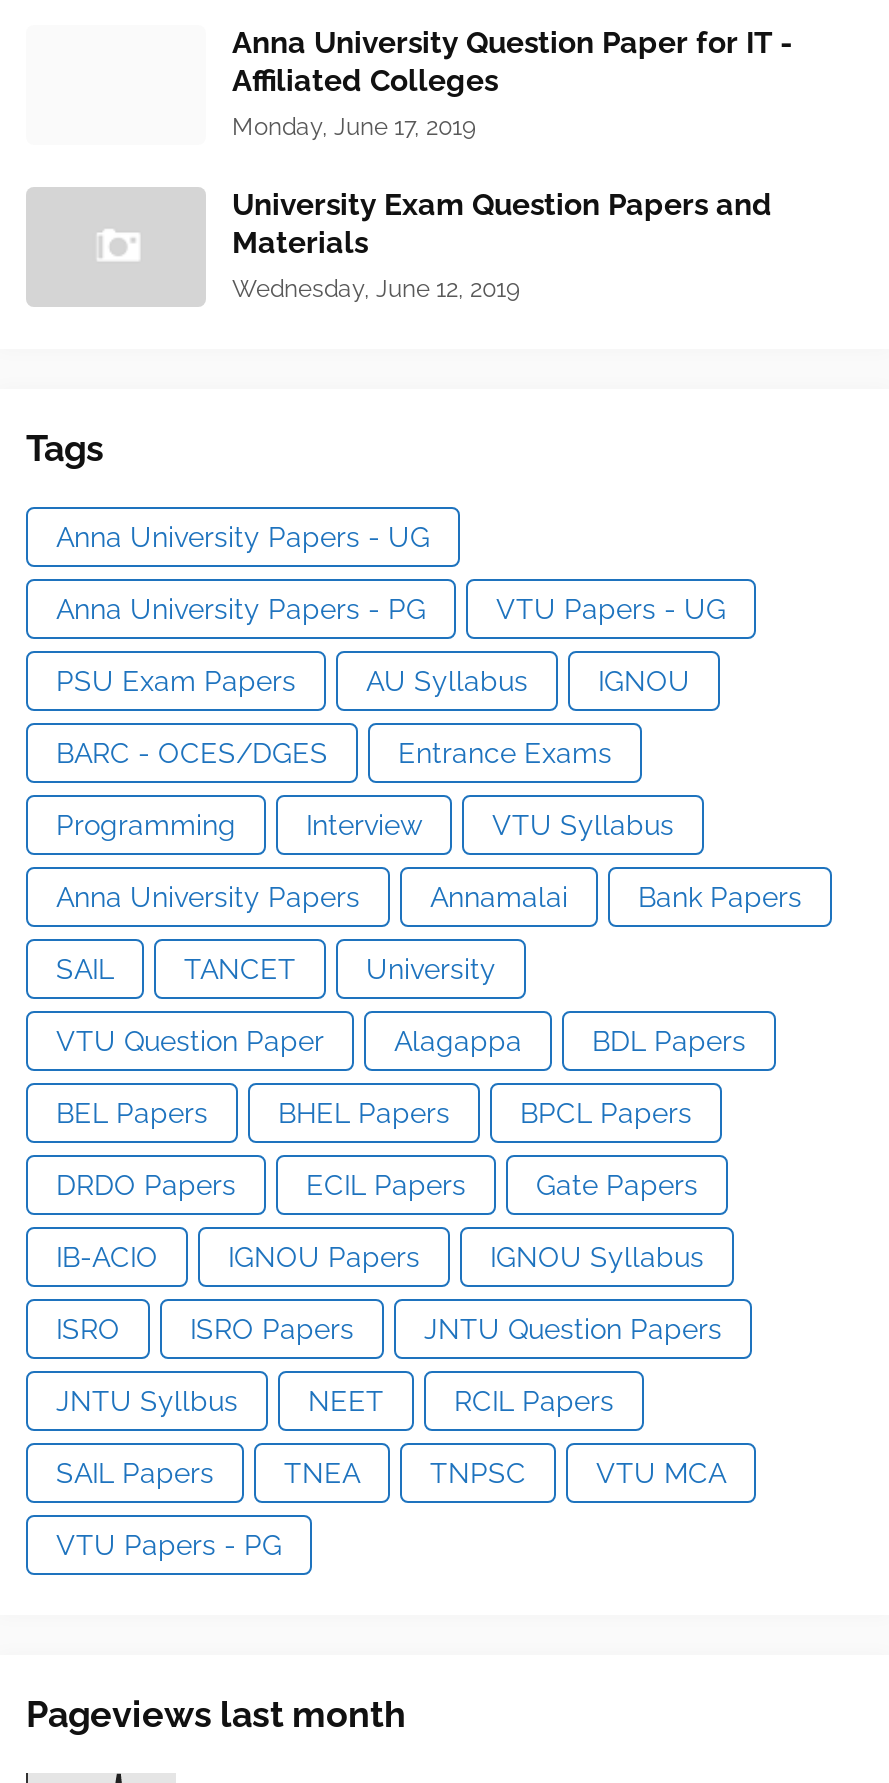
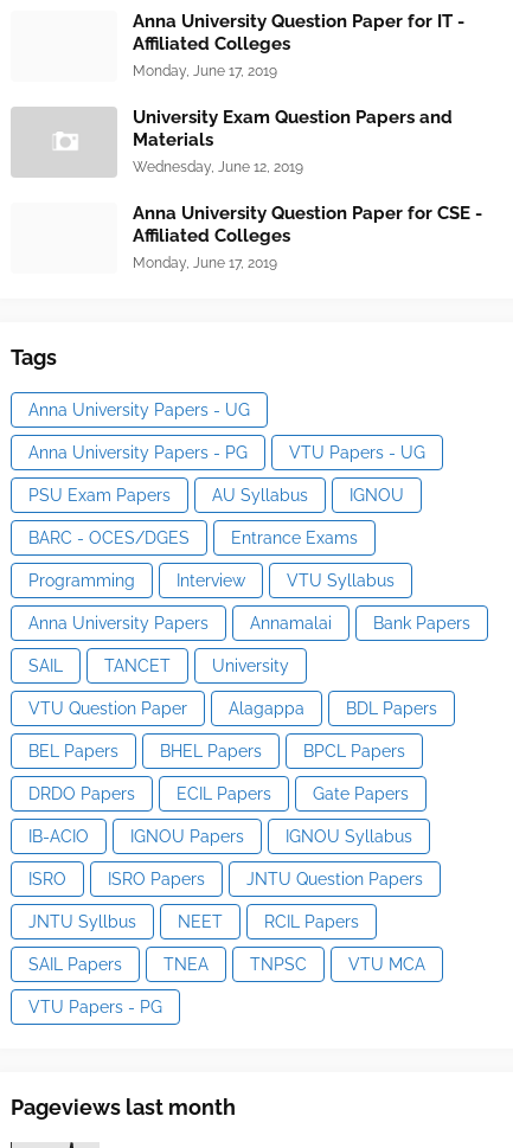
none -> [133,203,482,271] Anna University Question Paper for CSE - | Affiliated Colleges | Monday, June 17, 2019

